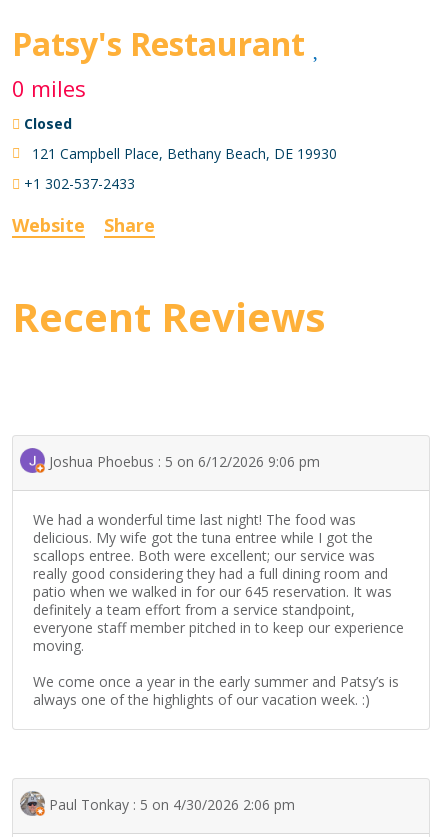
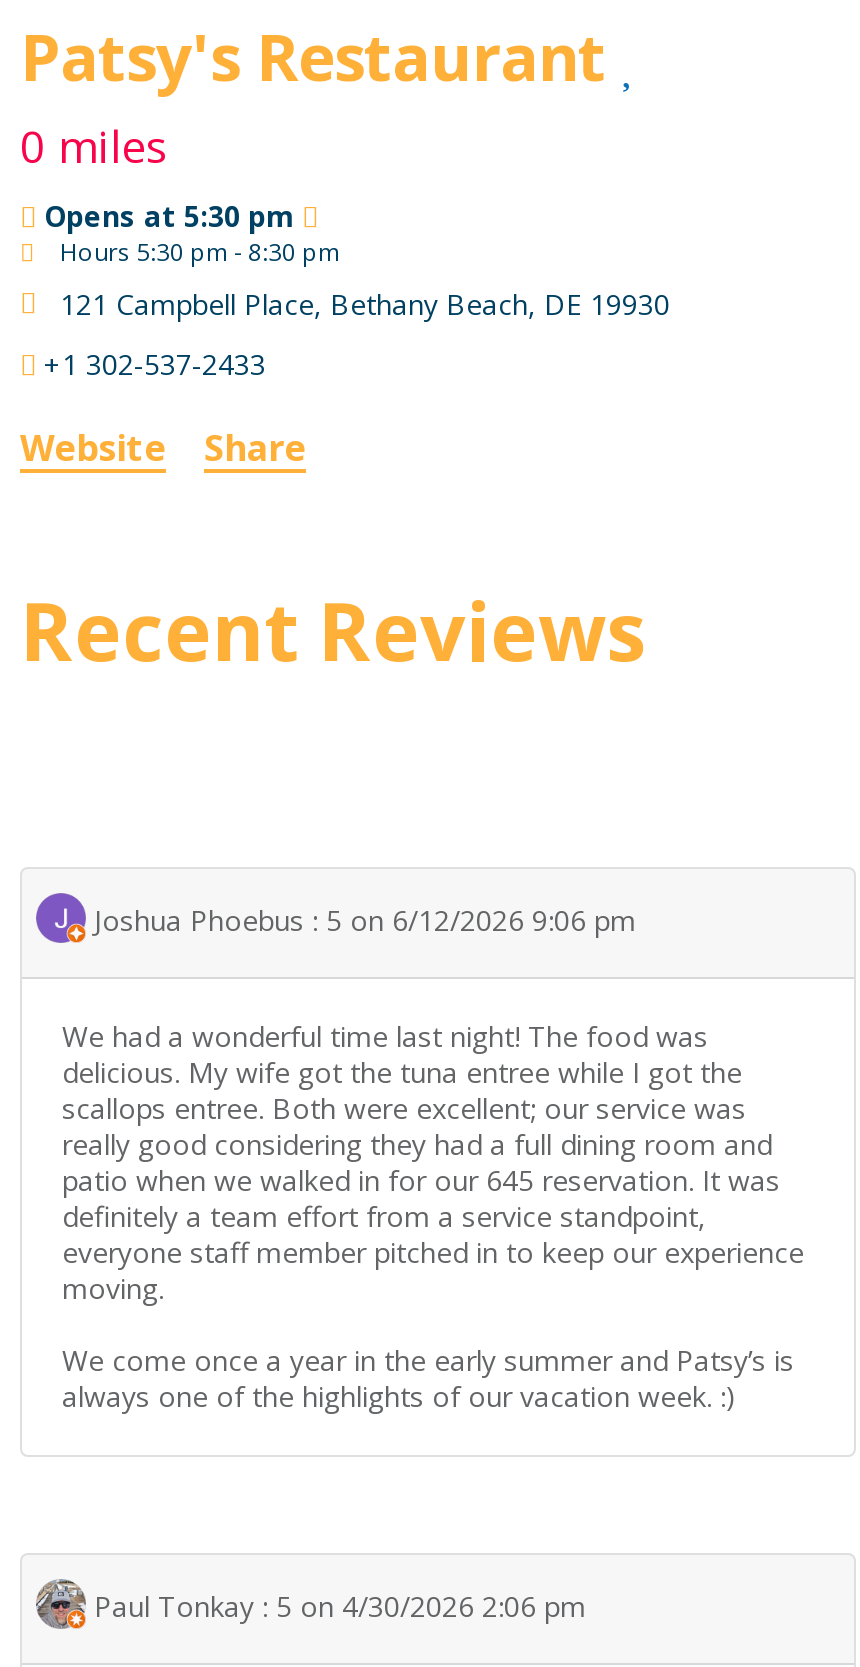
[24,114,72,133] Closed -> [44,197,340,269] Opens at 5:30 pm | Hours 5:30 pm - 8:30 pm

